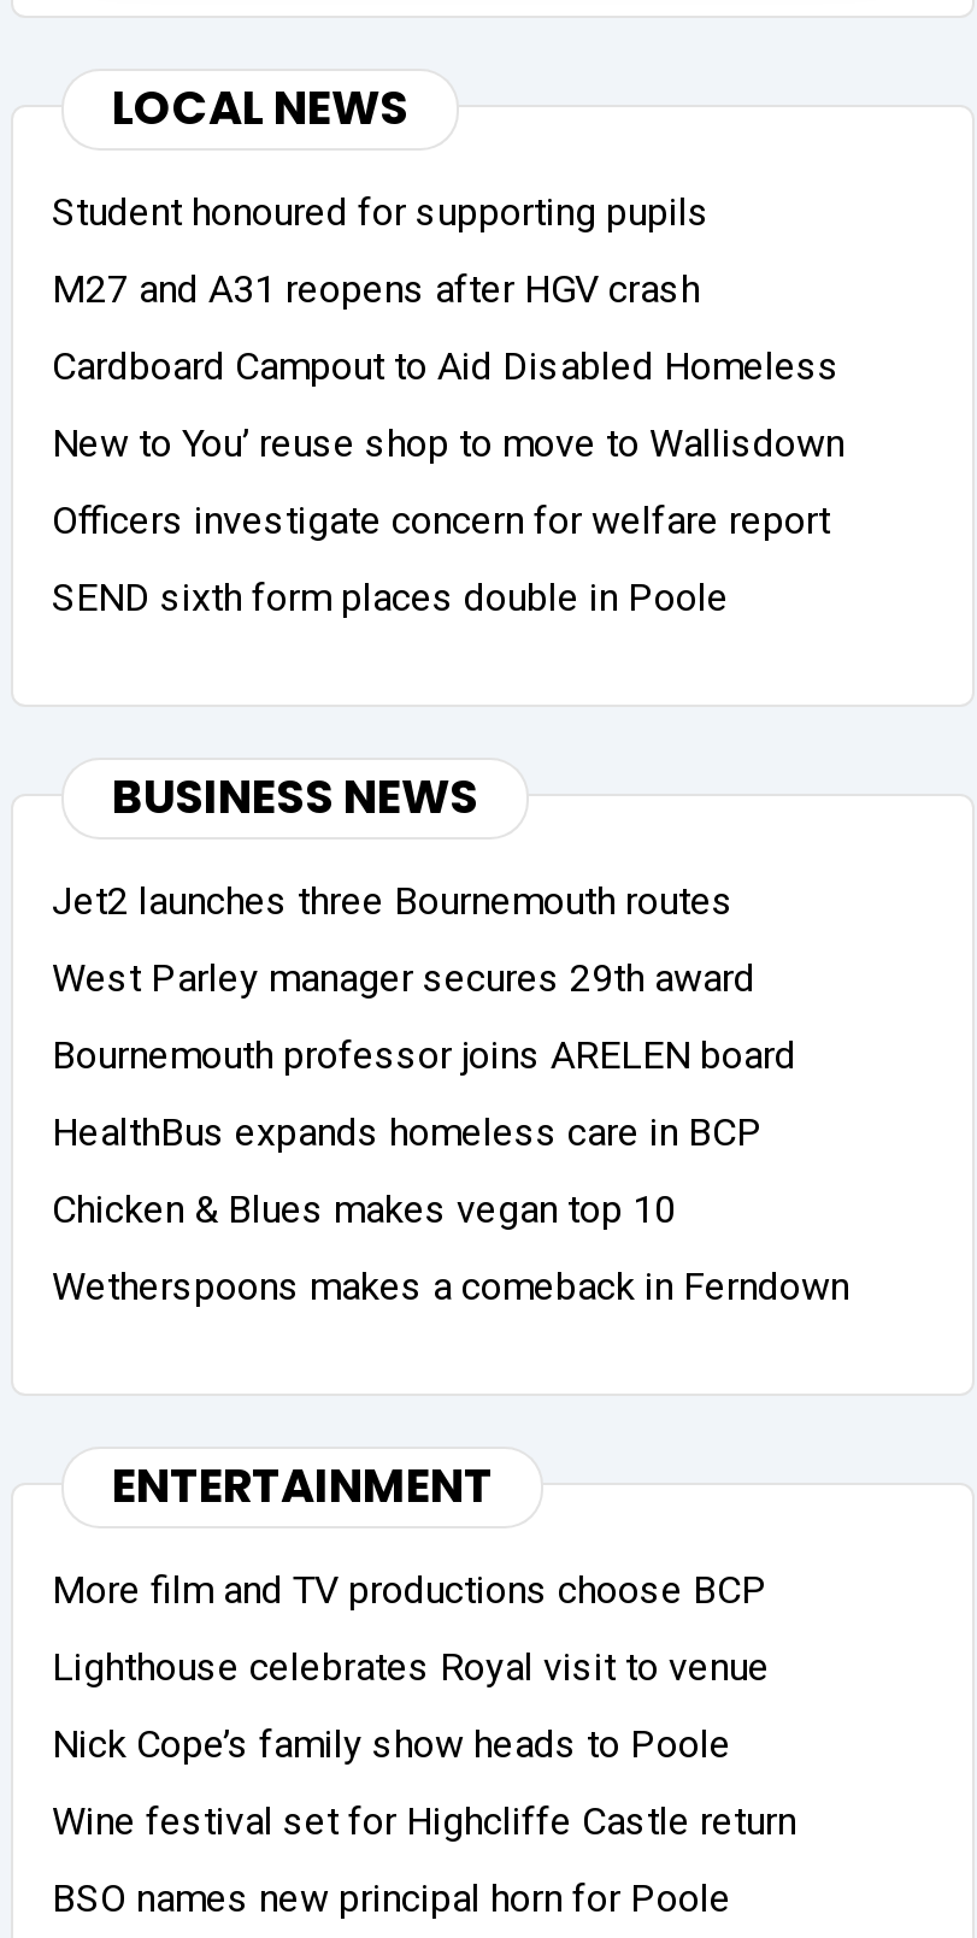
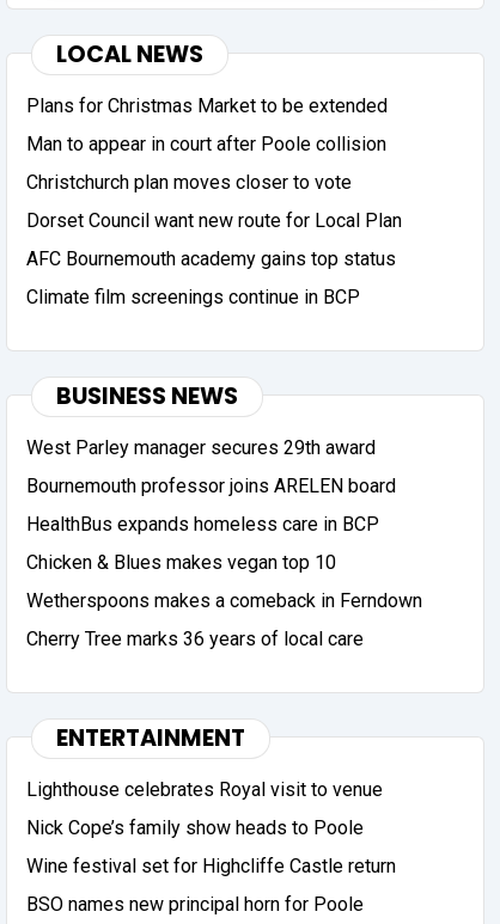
[52,188,710,234] Student honoured for supporting pupils -> [26,94,388,117] Plans for Christmas Market to be extended
[52,265,700,311] M27 and A31 reopens after HGV crash -> [26,132,386,155] Man to appear in court after Poole collision
[52,342,840,388] Cardboard Campout to Aid Disabled Homeless -> [26,170,352,193] Christchurch plan moves closer to vote
[52,419,844,465] New to You’ reuse shop to move to Wallisdown -> [26,209,402,231] Dorset Council want new route for Local Plan
[52,496,830,542] Officers investigate concern for welfare report -> [26,247,396,270] AFC Bournemouth academy gains top status
[52,573,729,619] SEND sixth form places double in Poole -> [26,285,360,308] Climate film screenings continue in BCP
[52,877,734,923] Jet2 launches three Bournemouth routes -> none
none -> [26,627,364,650] Cherry Tree marks 36 years of local care
[52,1566,767,1612] More film and TV productions choose BCP -> none

